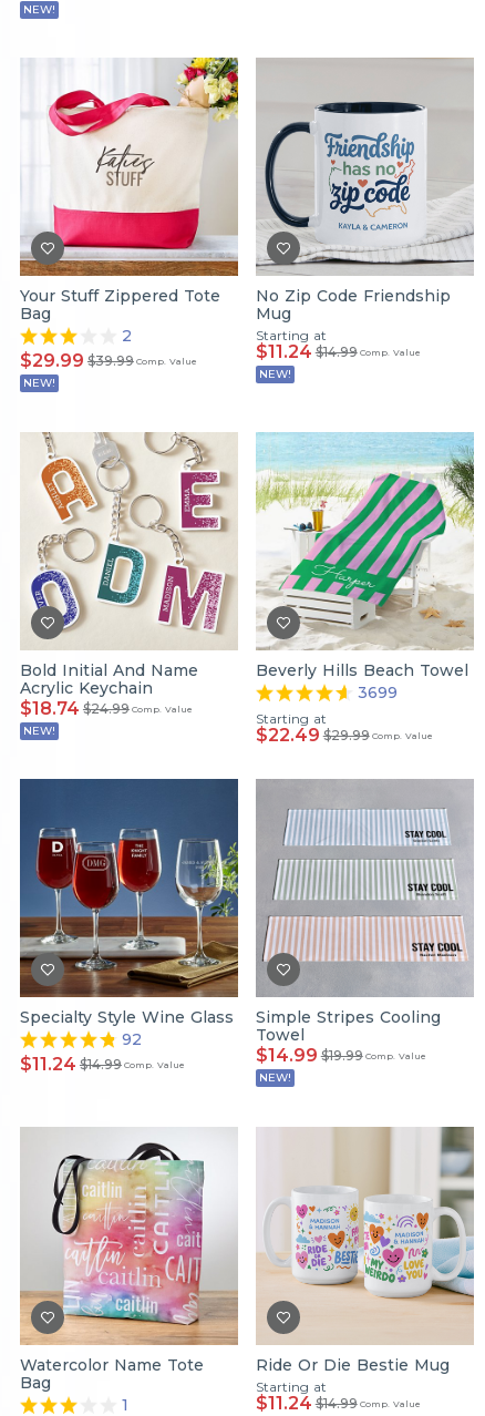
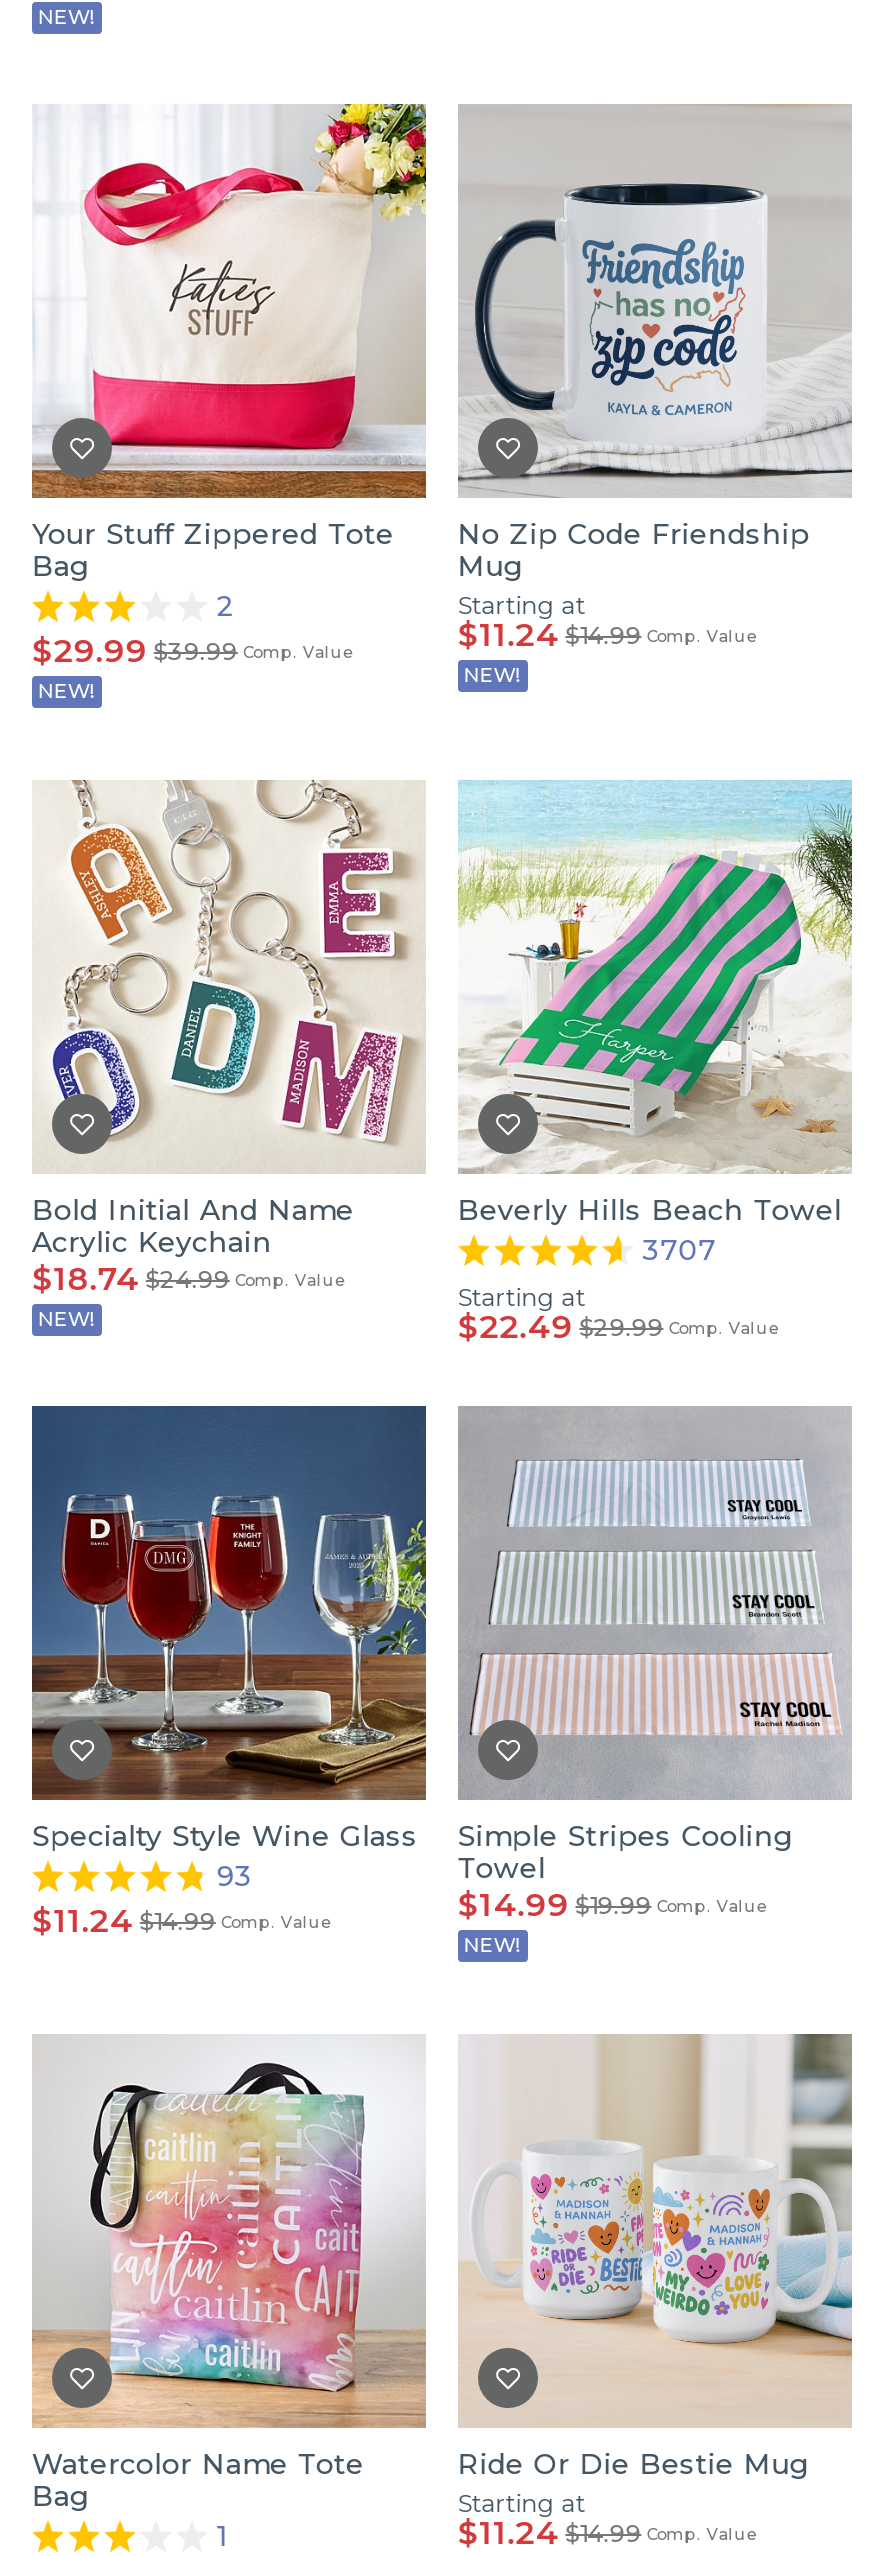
[358,682,398,702] 3699 -> [642,1232,716,1268] 3707
[122,1030,142,1050] 92 -> [217,1859,253,1895] 93

